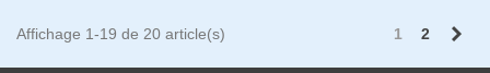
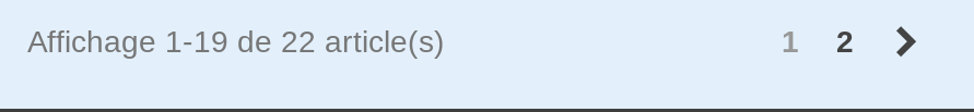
[16,25,225,43] Affichage 1-19 de 20 article(s) -> [27,24,445,59] Affichage 1-19 de 22 article(s)

